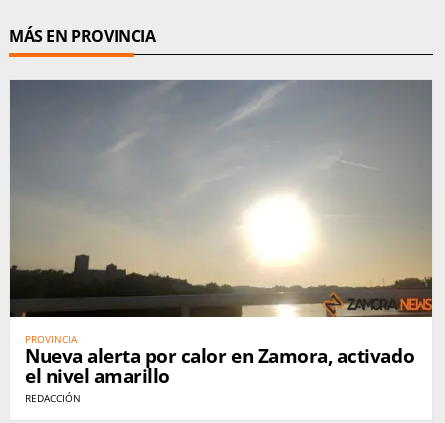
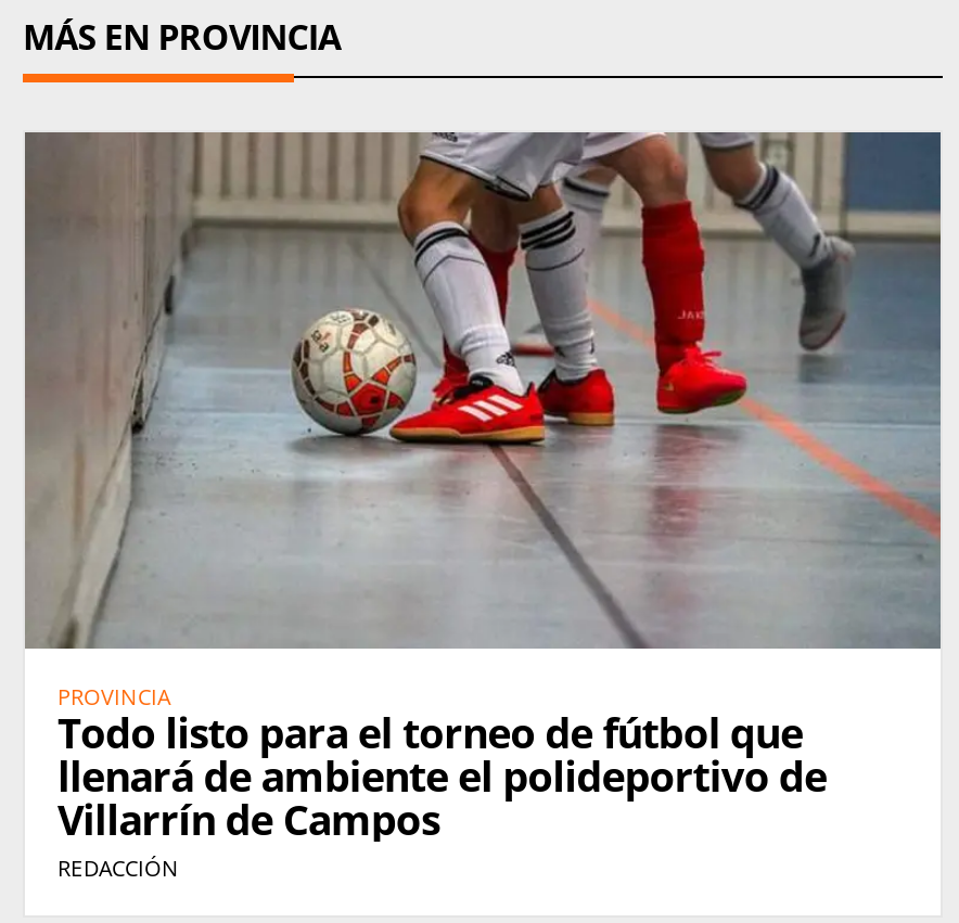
[10,80,433,389] [image] | Nueva alerta por calor en Zamora, activado | el nivel amarillo -> [27,131,941,847] [image] | Todo listo para el torneo de fútbol que | llenará de ambiente el polideportivo de | Villarrín de Campos

